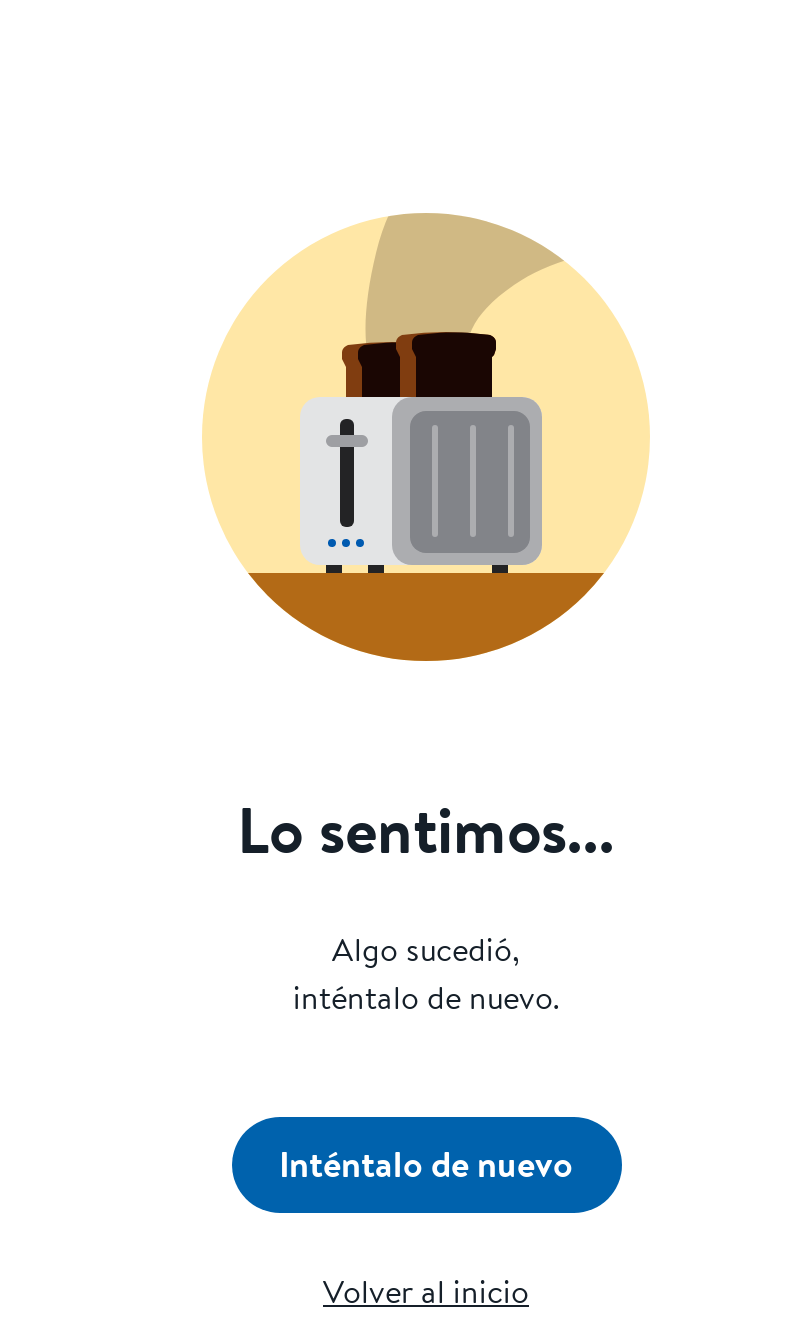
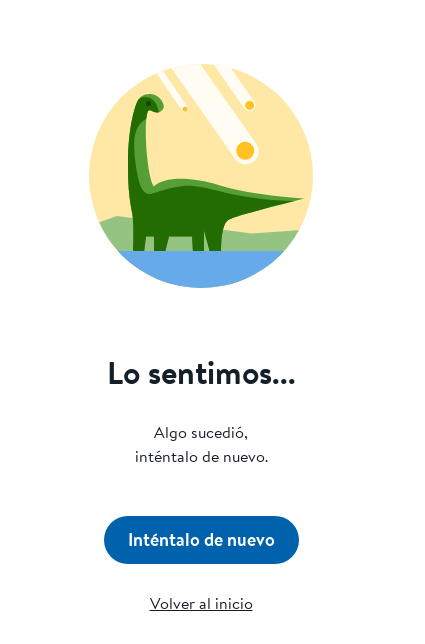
[224,213,624,663] [image] -> [99,65,303,289] [image]

